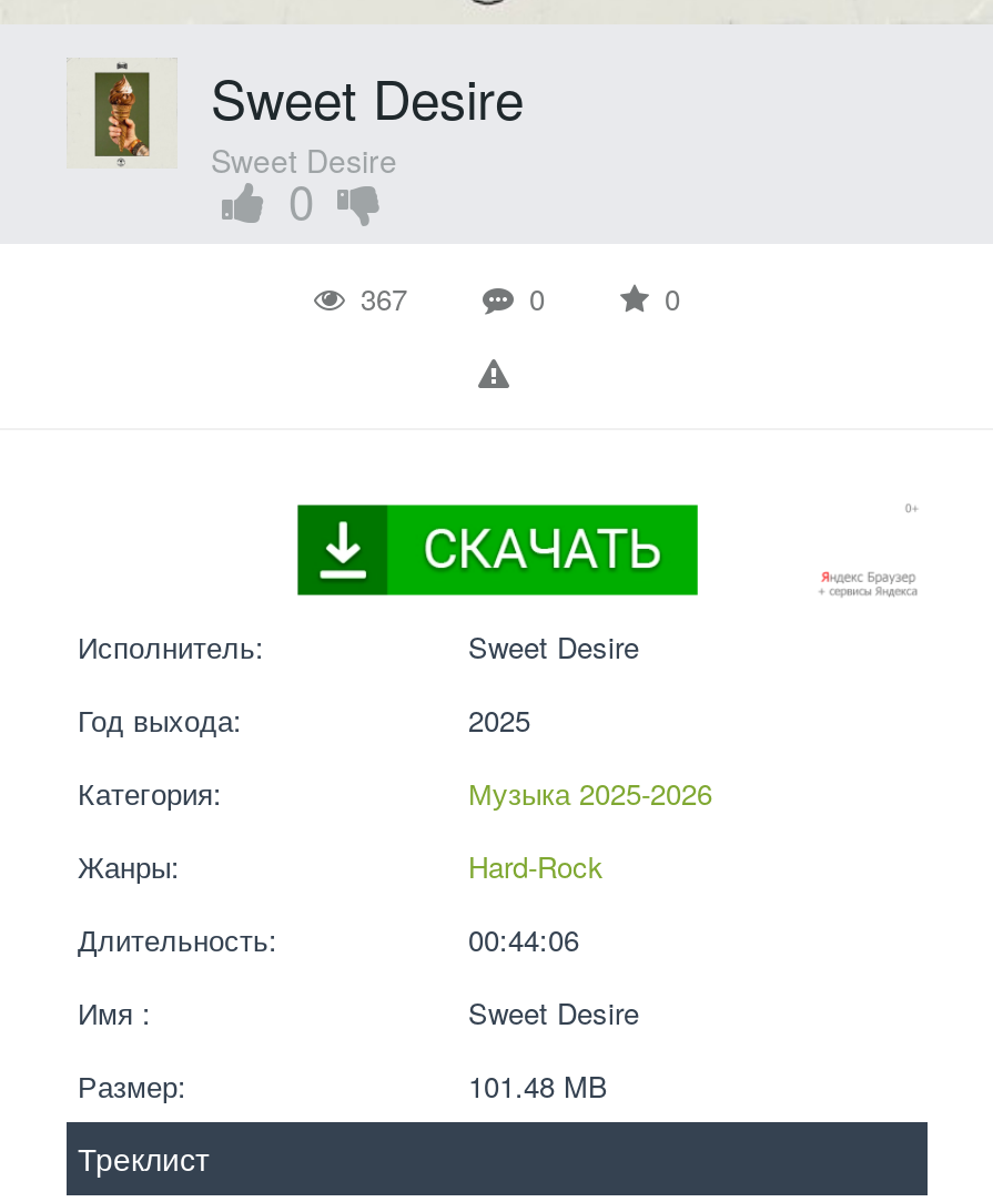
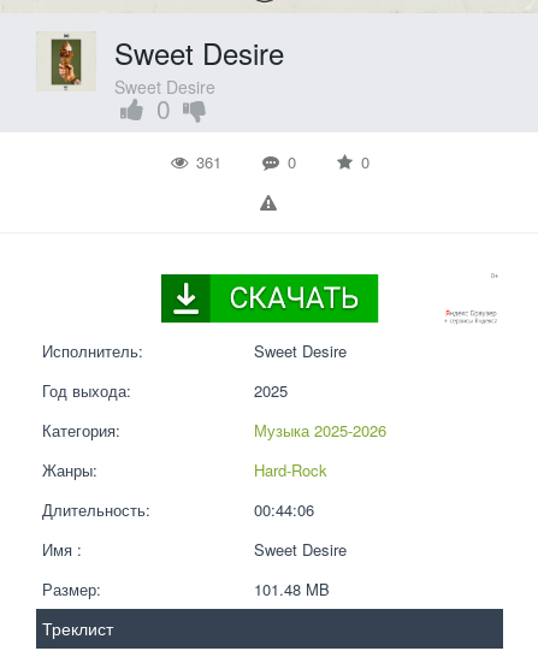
[352,277,407,319] 367 -> [191,150,221,173] 361

